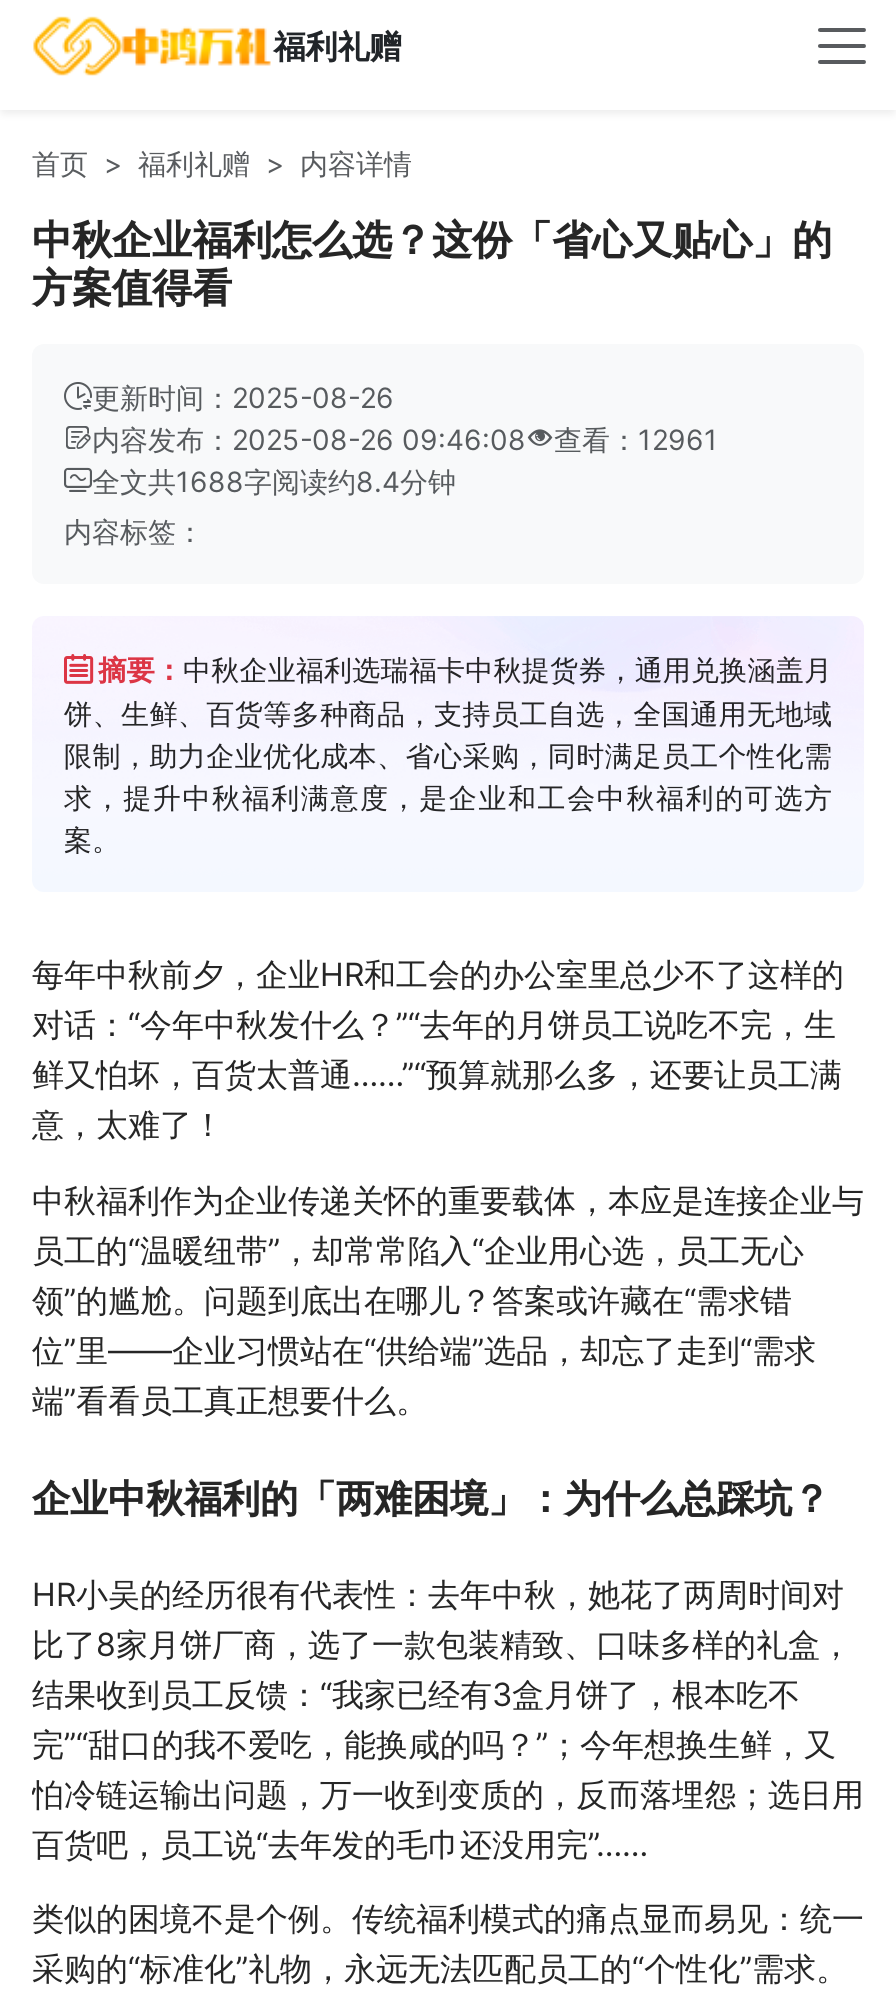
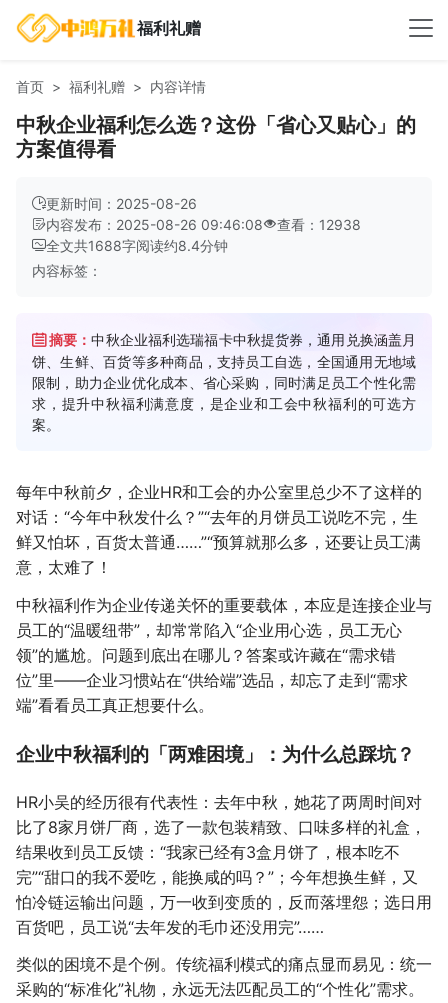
[92,422,718,456] 内容发布：2025-08-26 09:46:08 查看：12961 -> [46,216,361,233] 内容发布：2025-08-26 09:46:08 查看：12938

